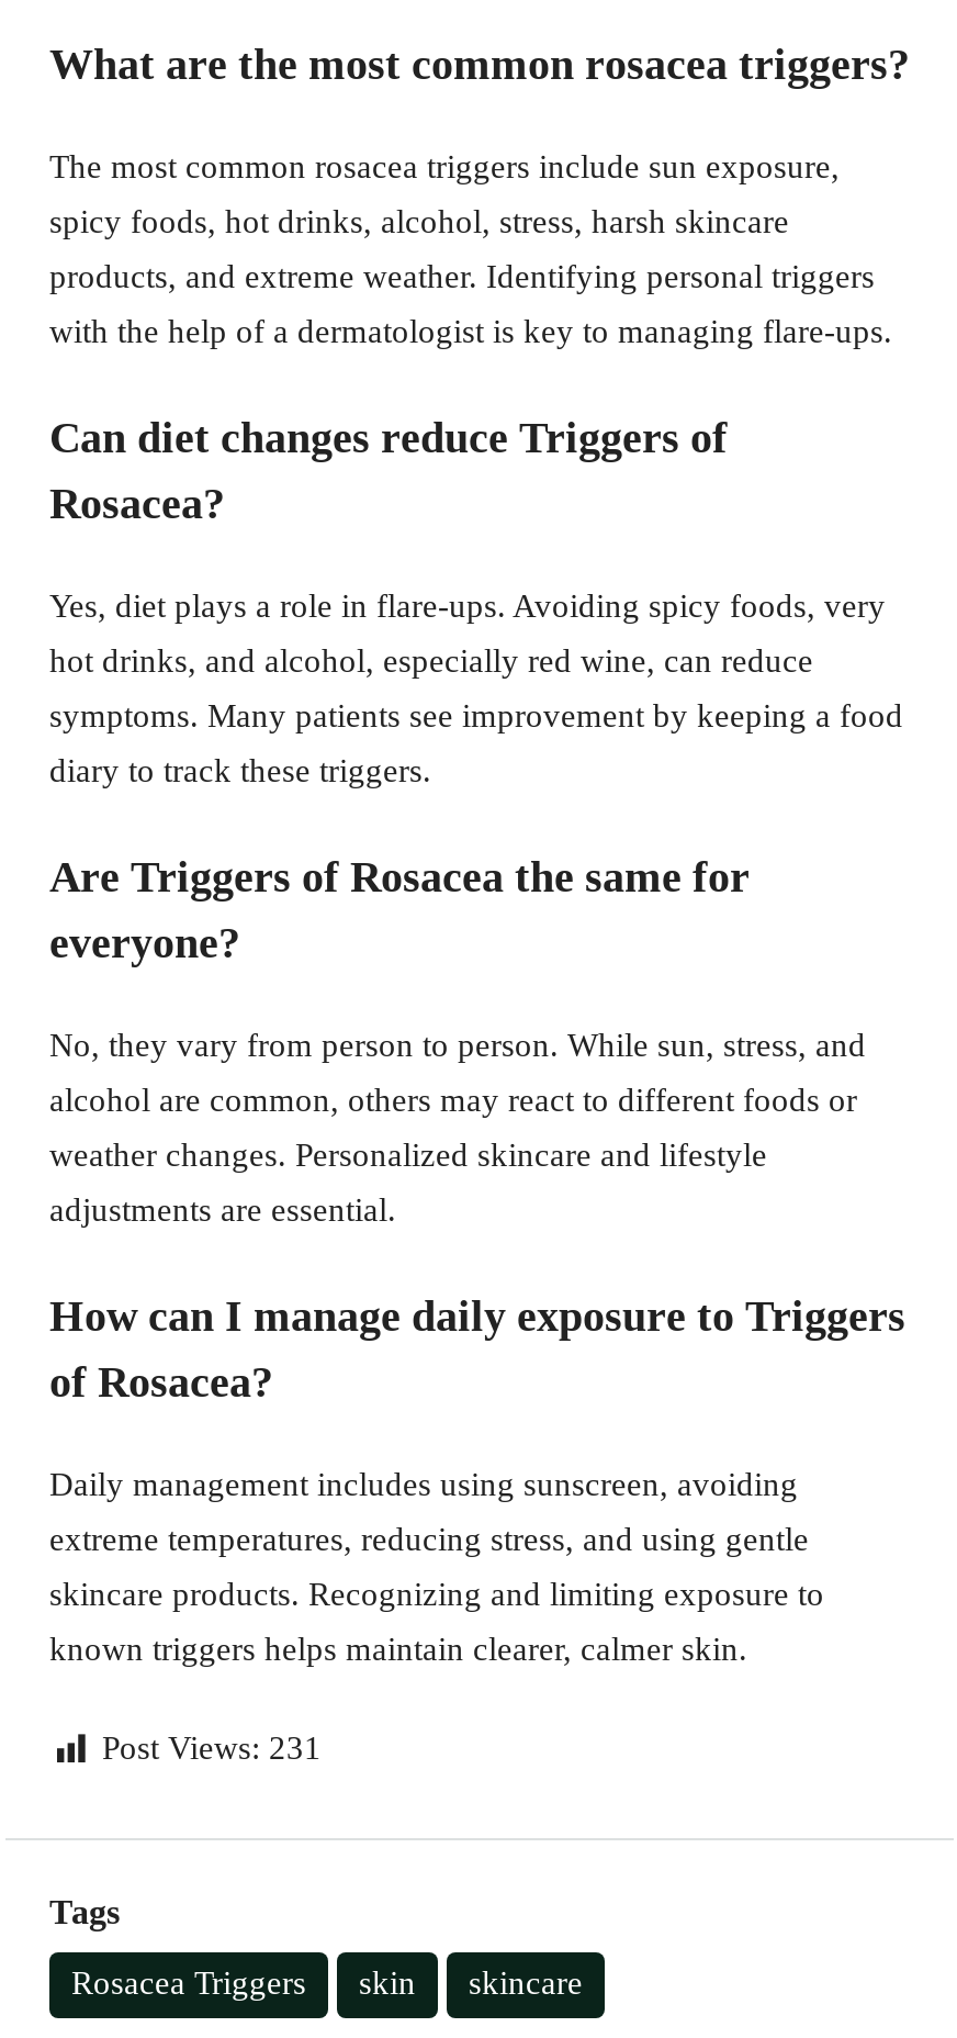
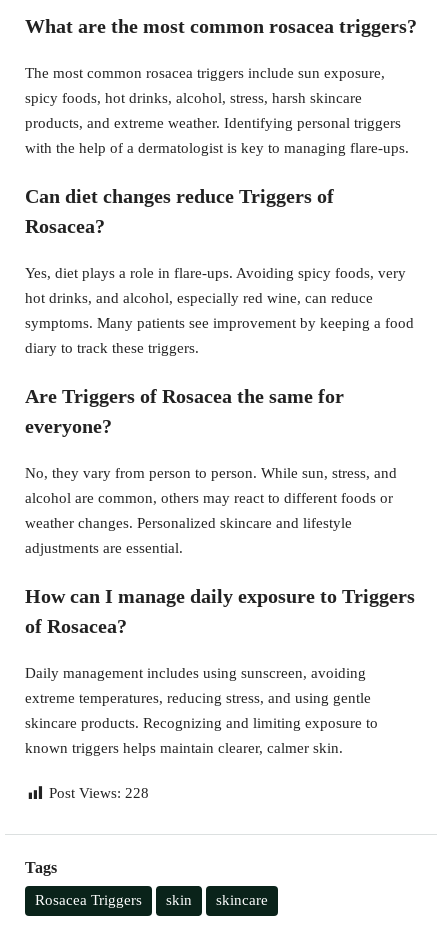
[102,1732,322,1767] Post Views: 231 -> [49,785,149,801] Post Views: 228

